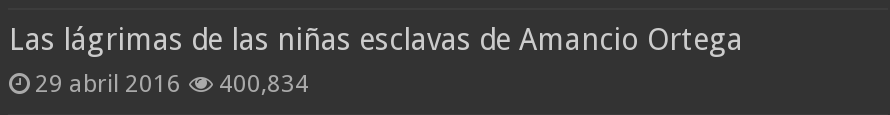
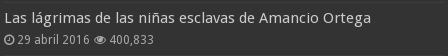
[35,70,309,98] 29 abril 2016 400,834 -> [17,33,154,47] 29 abril 2016 400,833

